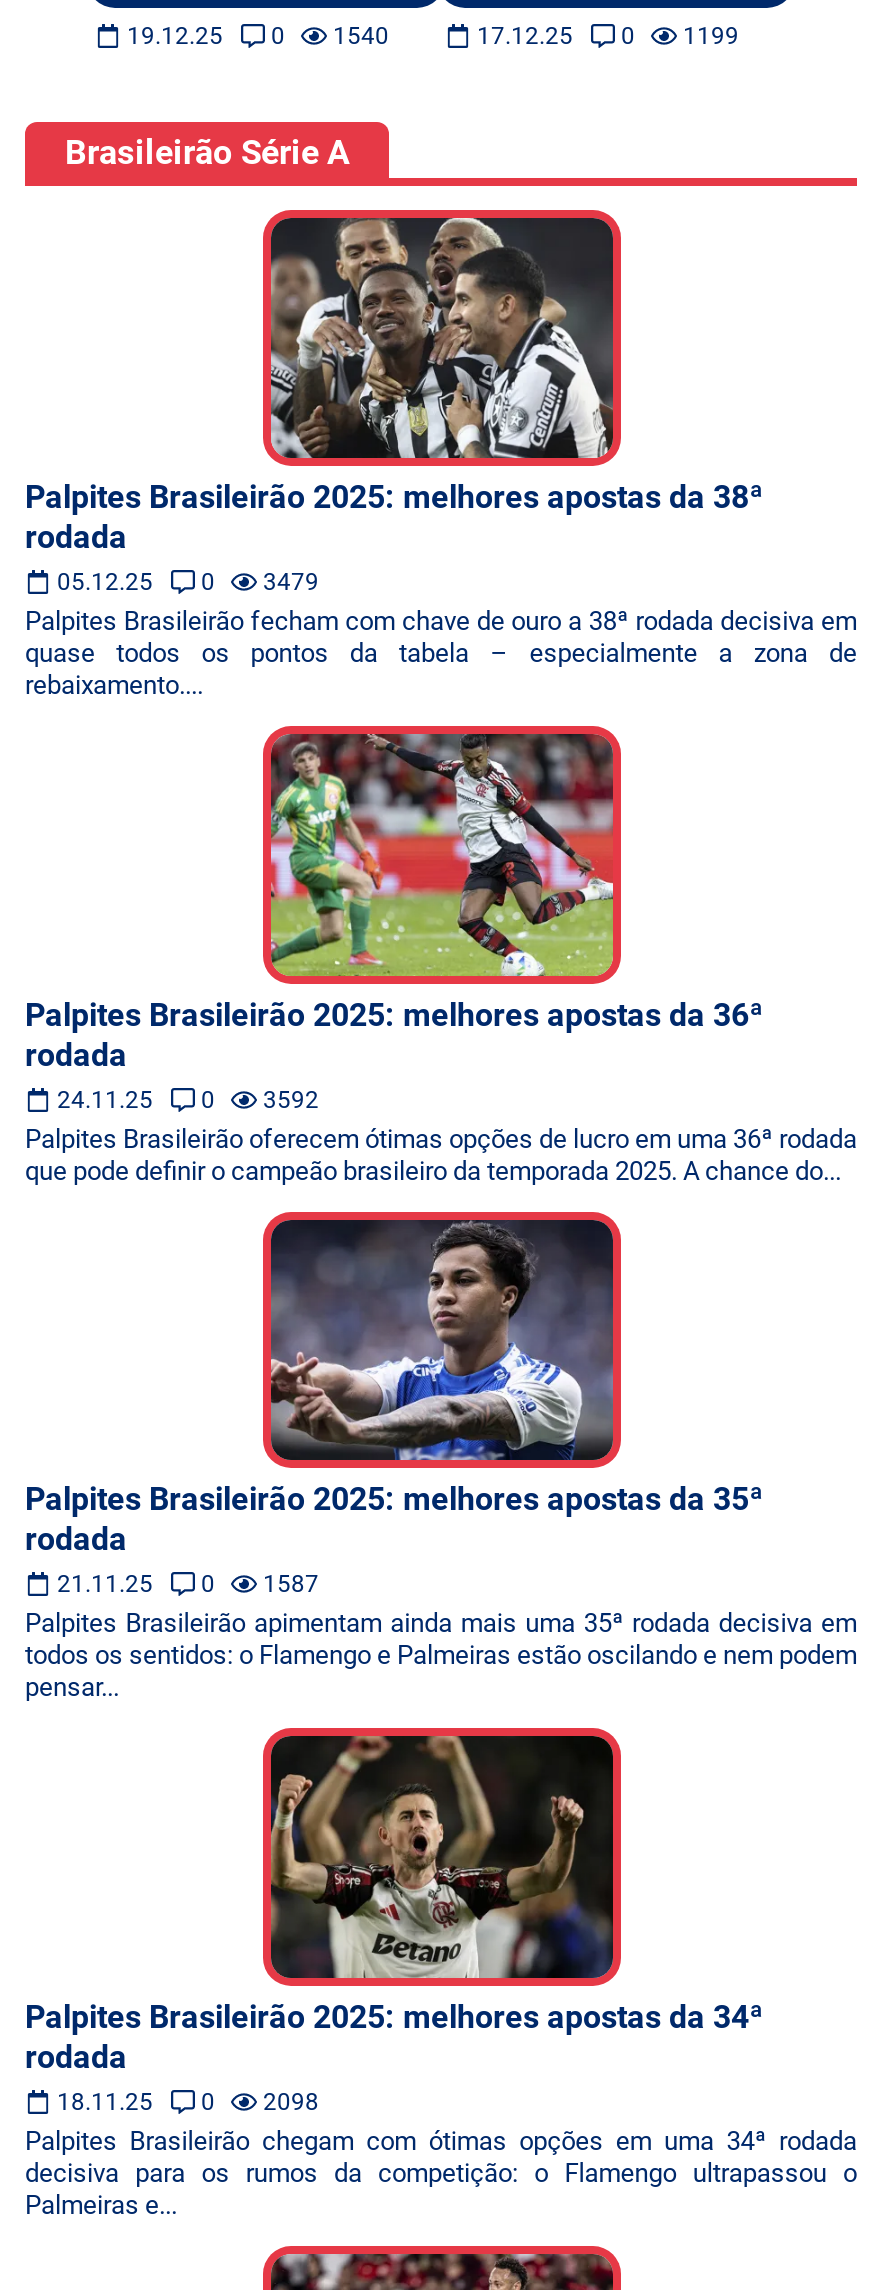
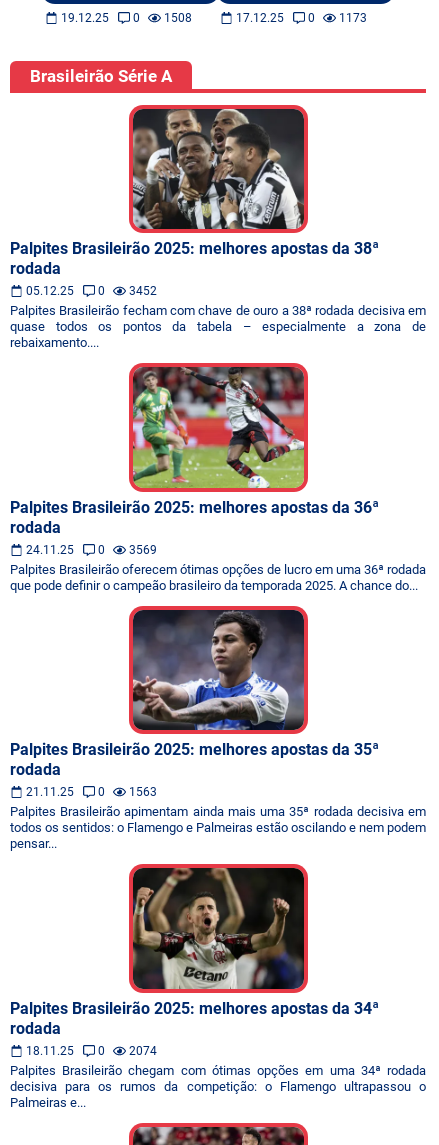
[127,21,389,49] 19.12.25 0 1540 -> [61,11,192,25] 19.12.25 0 1508
[477,21,739,49] 17.12.25 0 1199 -> [236,11,367,25] 17.12.25 0 1173
[57,569,319,597] 05.12.25 0 3479 -> [26,284,157,298] 05.12.25 0 3452
[57,1086,319,1114] 24.11.25 0 3592 -> [26,543,157,557] 24.11.25 0 3569
[57,1571,319,1599] 21.11.25 0 1587 -> [26,785,157,799] 21.11.25 0 1563
[57,2088,319,2116] 18.11.25 0 2098 -> [26,1044,157,1058] 18.11.25 0 2074

